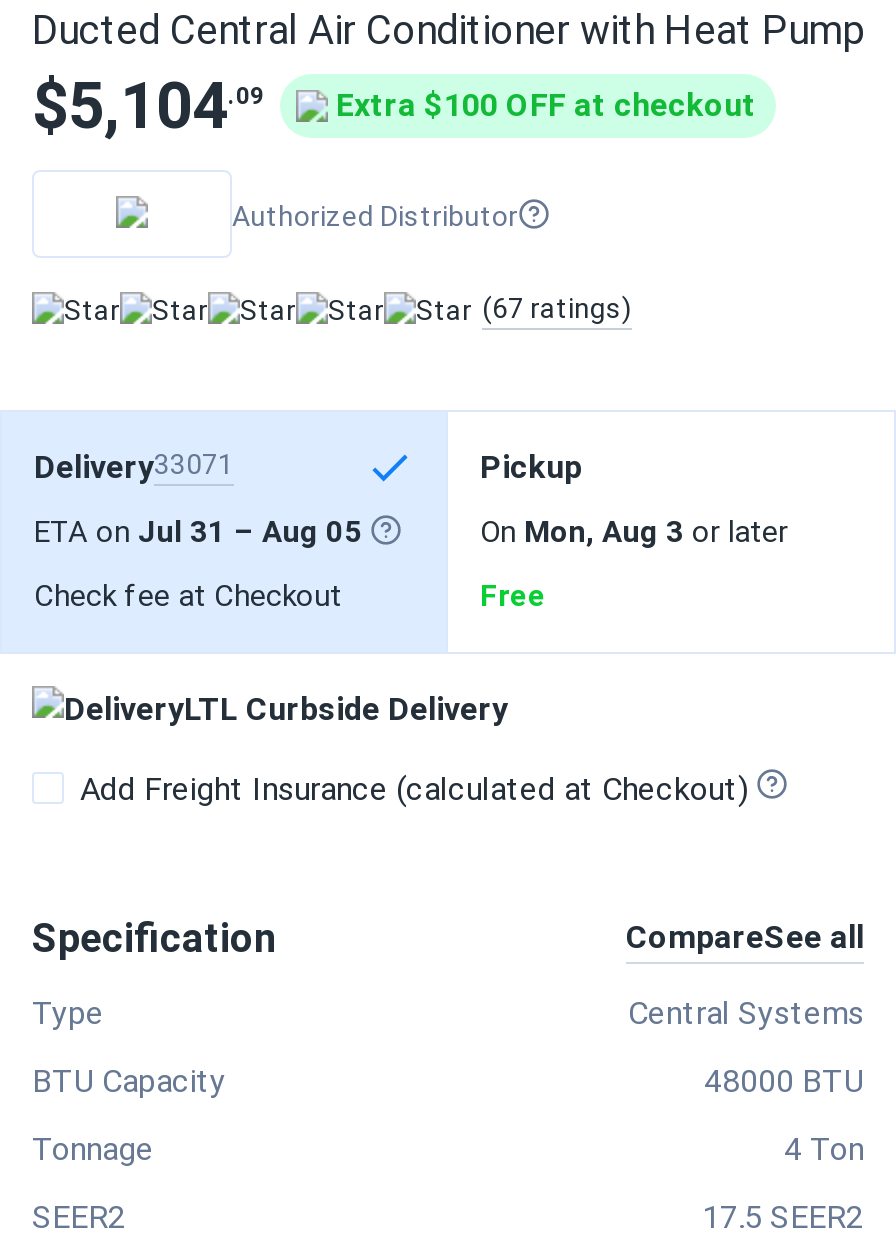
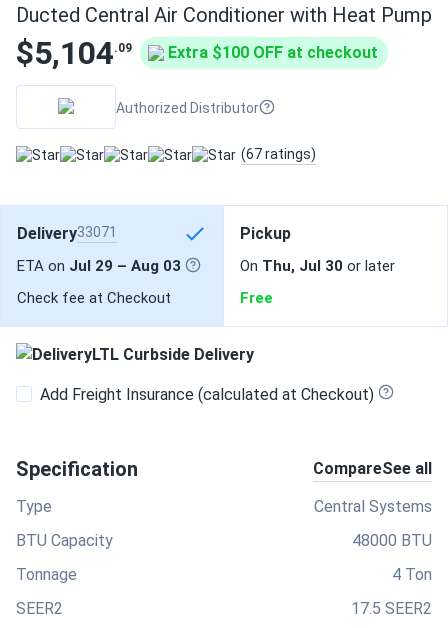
[34,514,362,550] ETA on Jul 31 – Aug 05 -> [17,257,181,275] ETA on Jul 29 – Aug 03
[480,514,788,550] On Mon, Aug 3 or later -> [240,257,395,275] On Thu, Jul 30 or later

